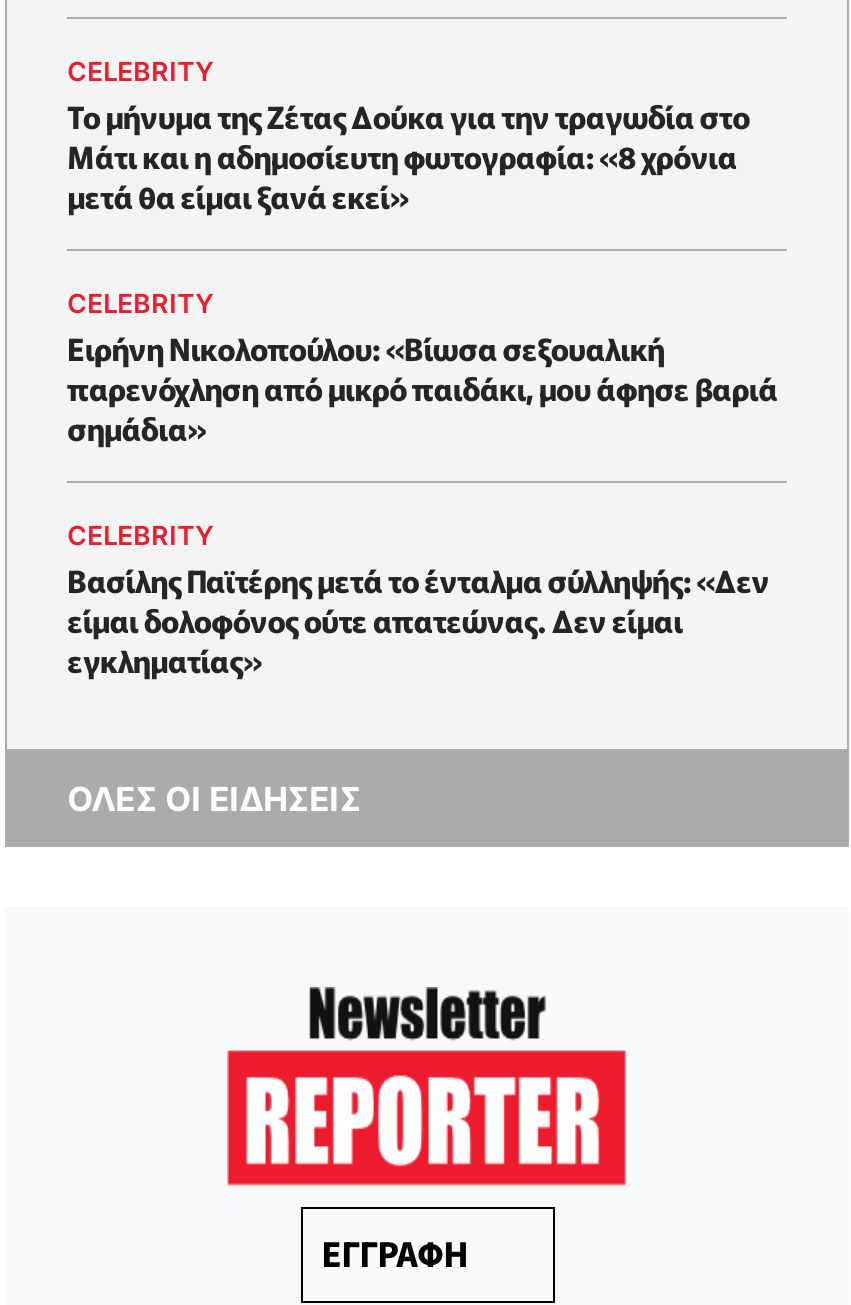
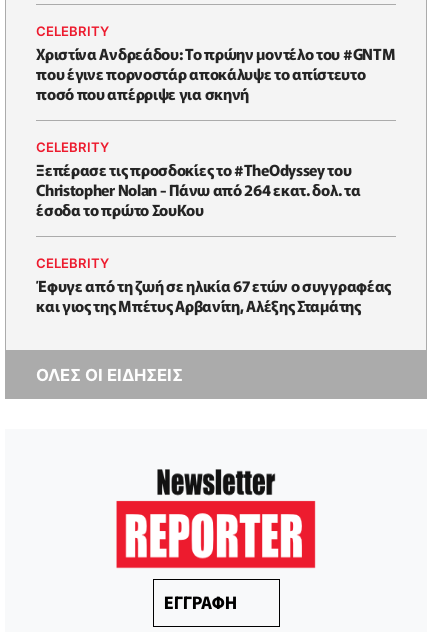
[67,93,750,217] Το μήνυμα της Ζέτας Δούκα για την τραγωδία στο | Μάτι και η αδημοσίευτη φωτογραφία: «8 χρόνια | μετά θα είμαι ξανά εκεί» -> [36,42,395,104] Χριστίνα Ανδρεάδου: Το πρώην μοντέλο του #GNTM | που έγινε πορνοστάρ αποκάλυψε το απίστευτο | ποσό που απέρριψε για σκηνή
[67,325,778,449] Ειρήνη Νικολοπούλου: «Βίωσα σεξουαλική | παρενόχληση από μικρό παιδάκι, μου άφησε βαριά | σημάδια» -> [36,158,360,220] Ξεπέρασε τις προσδοκίες το #TheOdyssey του | Christopher Nolan - Πάνω από 264 εκατ. δολ. τα | έσοδα το πρώτο ΣουΚου
[67,557,769,681] Βασίλης Παϊτέρης μετά το ένταλμα σύλληψής: «Δεν | είμαι δολοφόνος ούτε απατεώνας. Δεν είμαι | εγκληματίας» -> [36,274,391,316] Έφυγε από τη ζωή σε ηλικία 67 ετών ο συγγραφέας | και γιος της Μπέτυς Αρβανίτη, Αλέξης Σταμάτης

